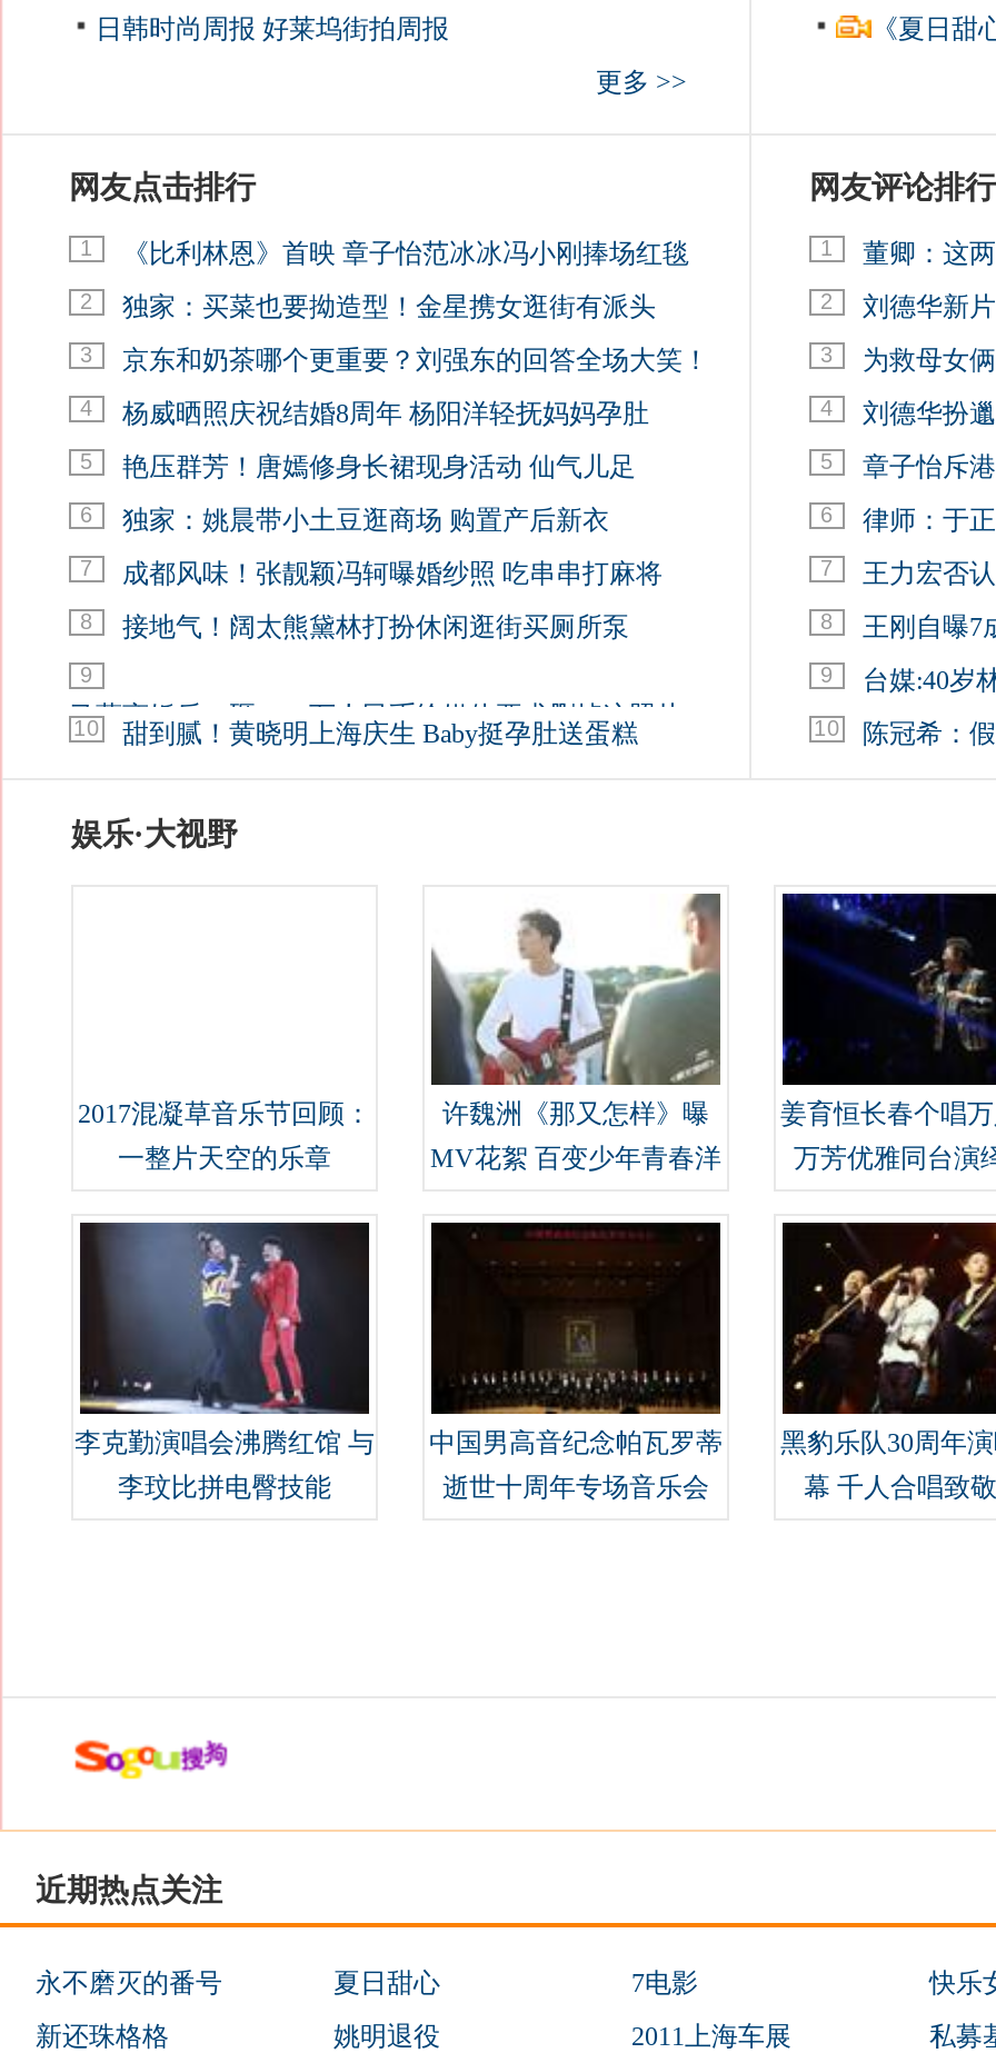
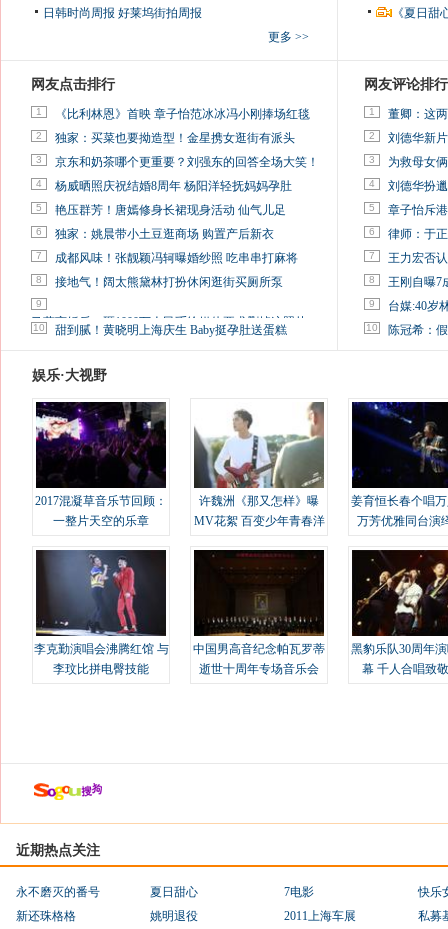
none -> [35,401,167,489] [image]

